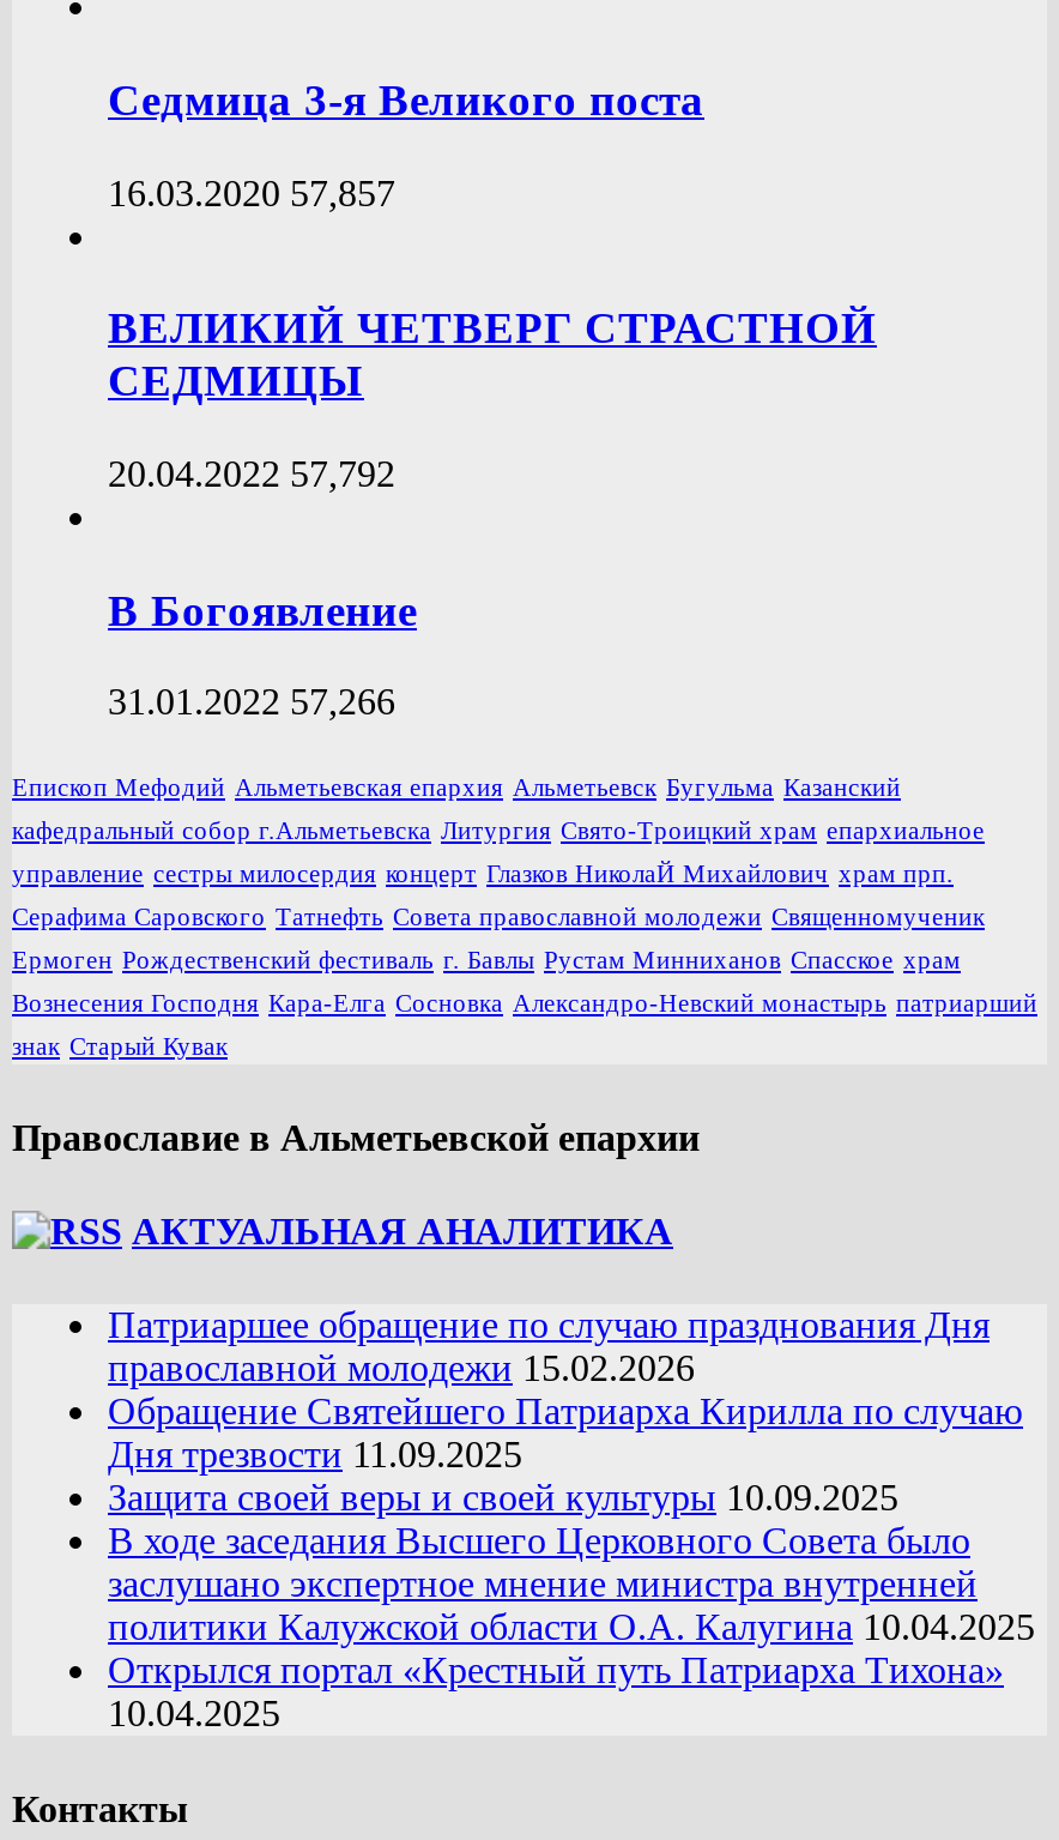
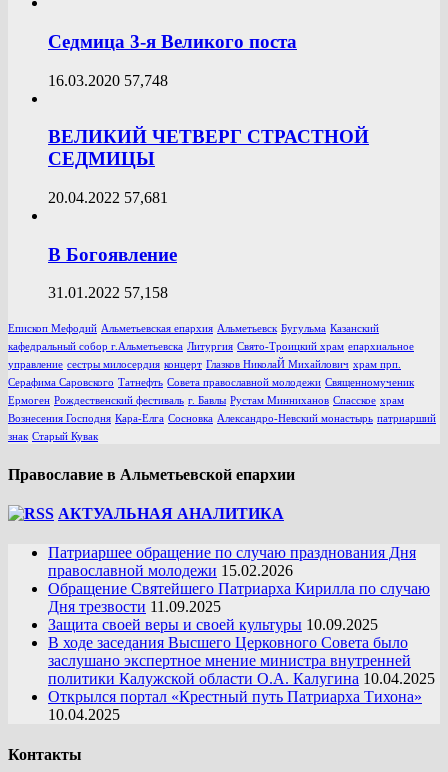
[108,172,395,212] 16.03.2020 57,857 -> [48,72,168,89] 16.03.2020 57,748
[108,453,395,494] 20.04.2022 57,792 -> [48,189,168,206] 20.04.2022 57,681
[108,682,395,723] 31.01.2022 57,266 -> [48,284,168,301] 31.01.2022 57,158

